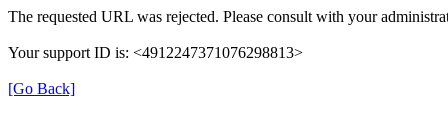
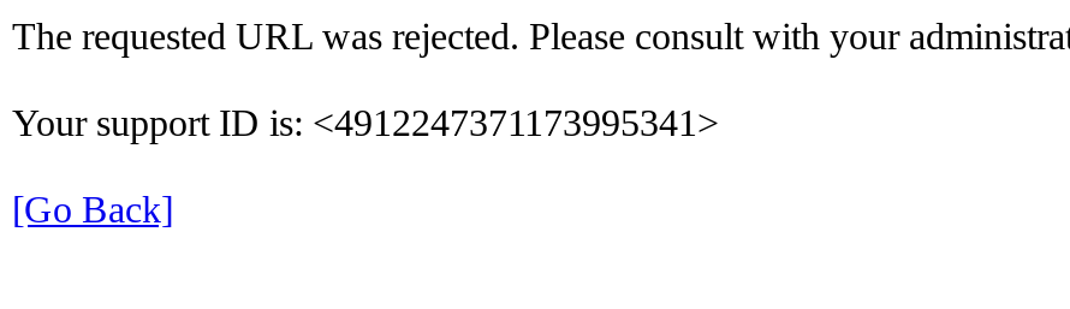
[8,44,303,61] Your support ID is: <4912247371076298813> -> [12,102,719,143] Your support ID is: <4912247371173995341>

